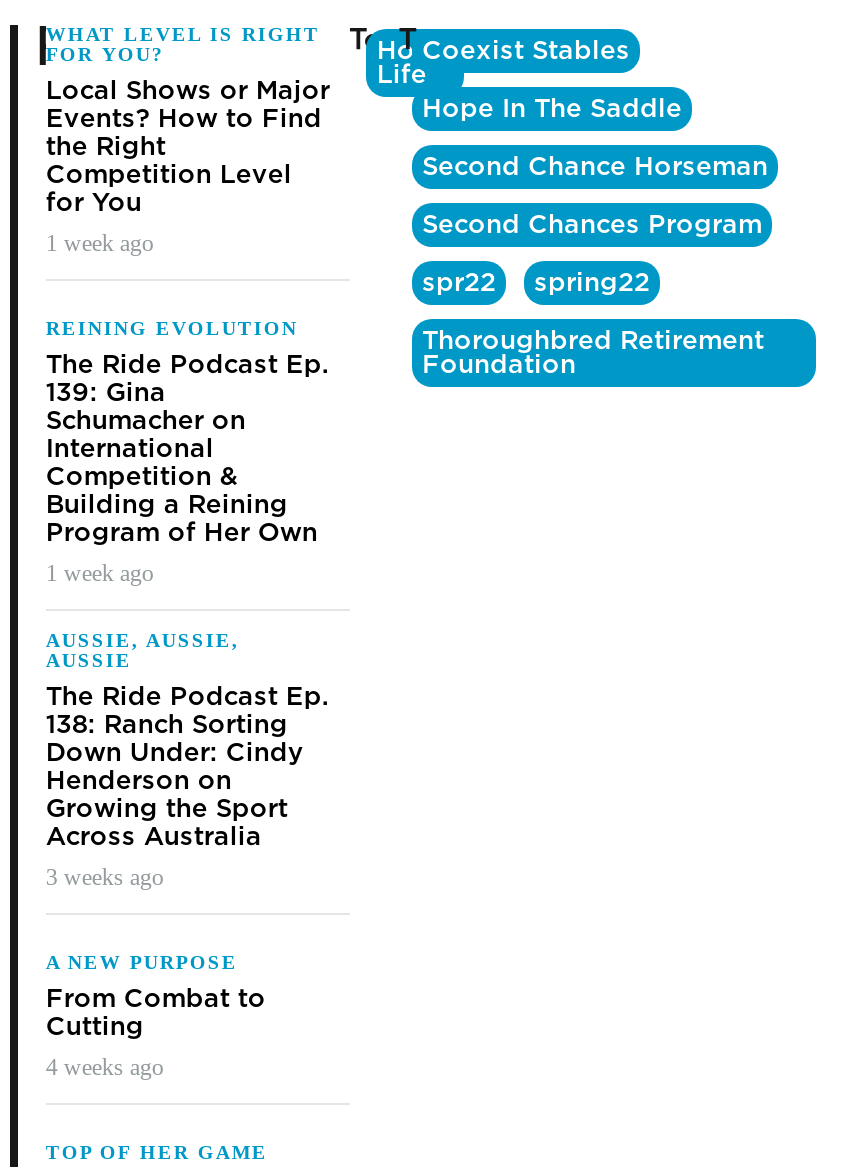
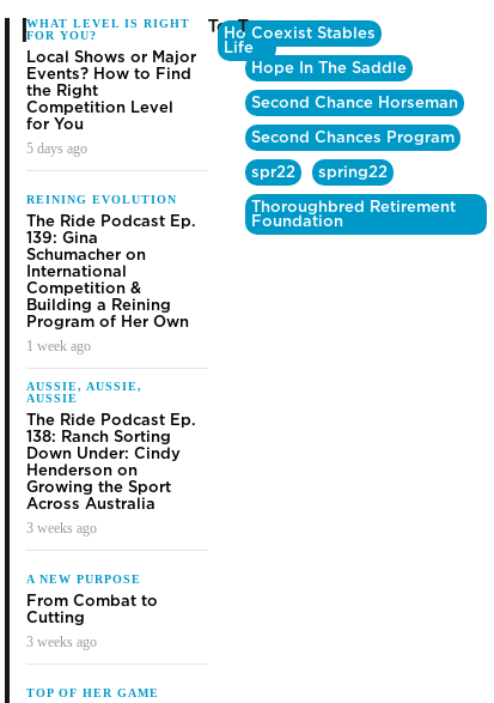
[46,228,154,256] 1 week ago -> [26,141,87,157] 5 days ago
[46,1052,164,1080] 4 weeks ago -> [26,634,97,651] 3 weeks ago

